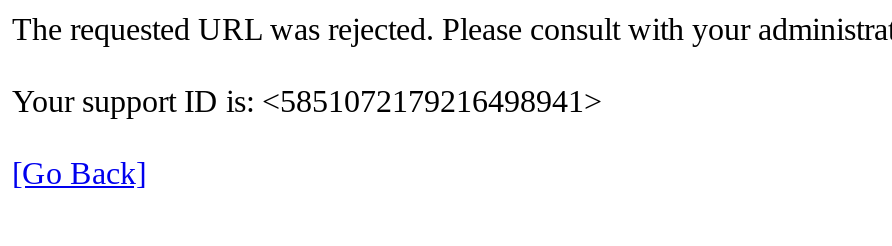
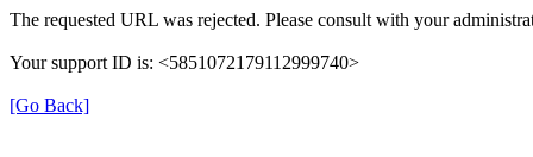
[12,84,602,118] Your support ID is: <5851072179216498941> -> [10,52,359,73] Your support ID is: <5851072179112999740>

